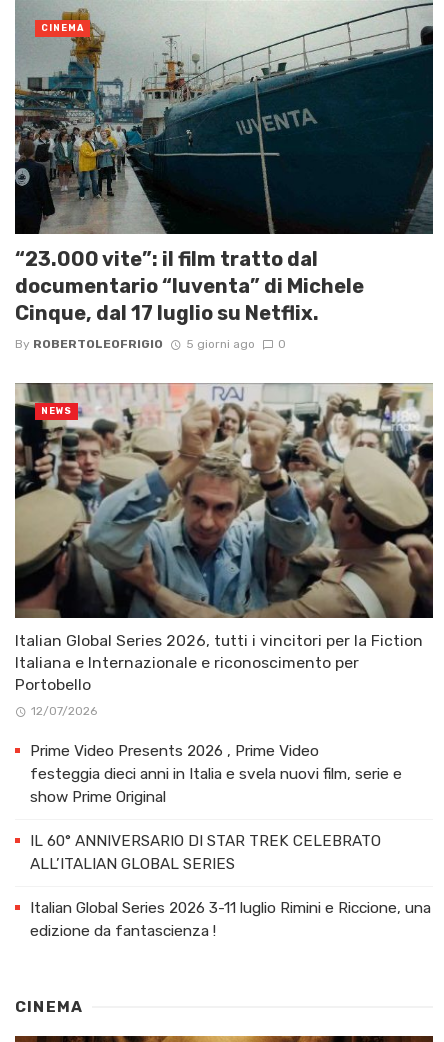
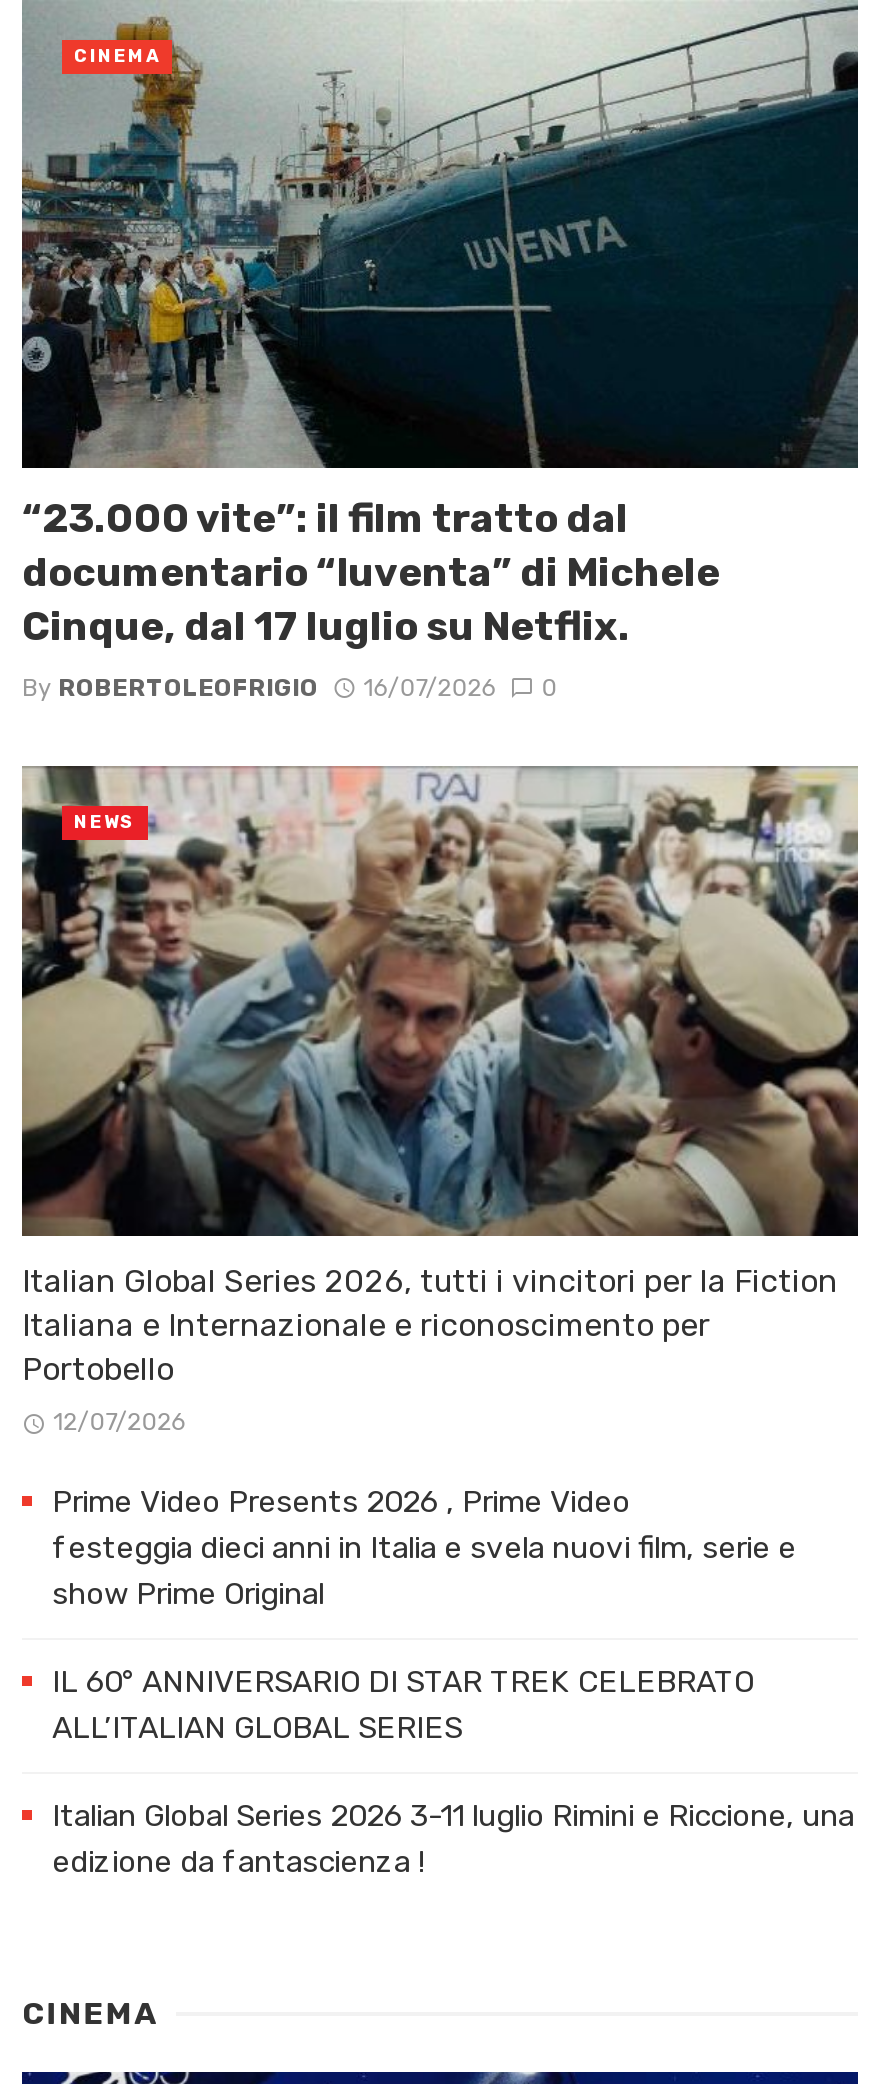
[15,337,286,351] By ROBERTOLEOFRIGIO 5 giorni ago 0 -> [22,673,557,701] By ROBERTOLEOFRIGIO 16/07/2026 0

